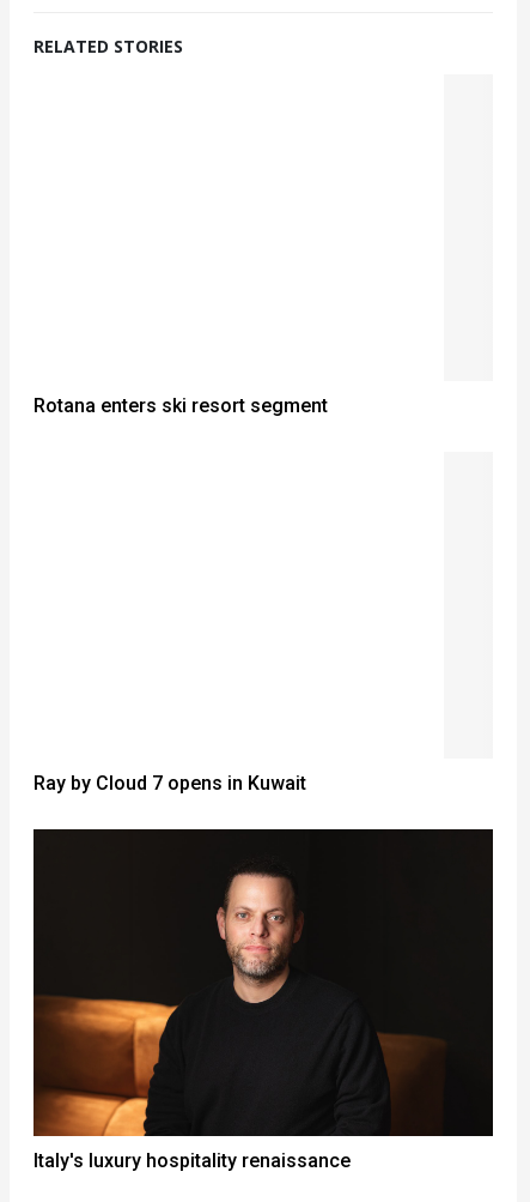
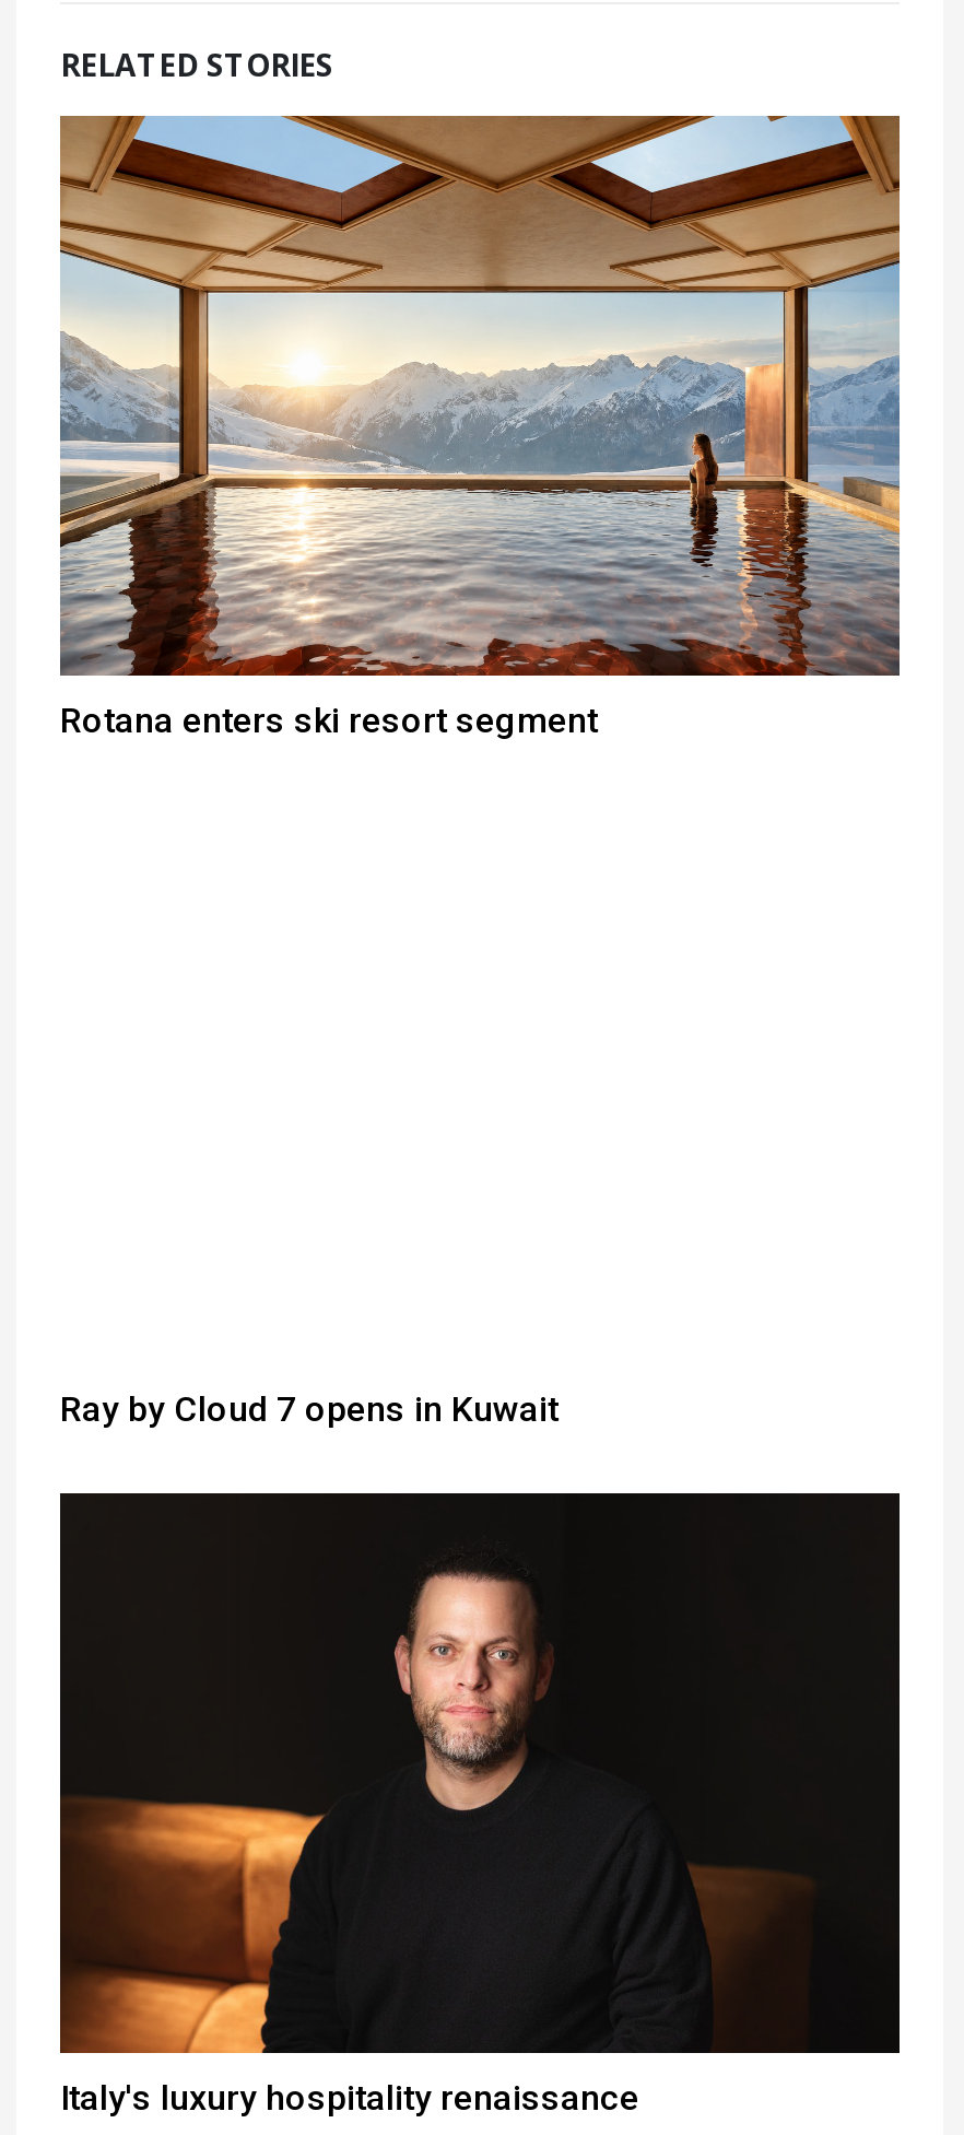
none -> [58,114,902,678] [image]

